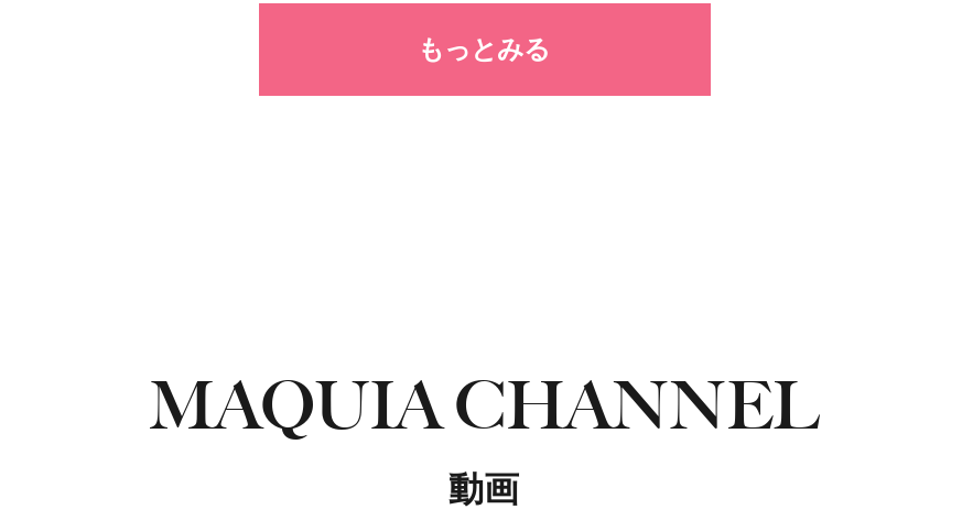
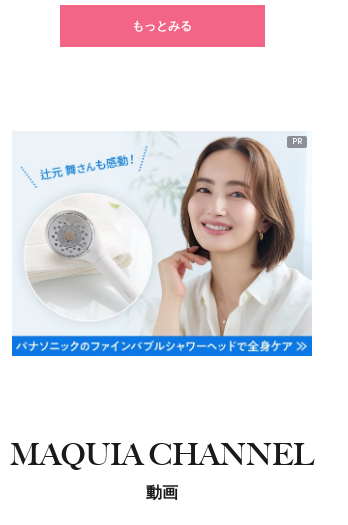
none -> [11,131,313,357] [image] | PR

